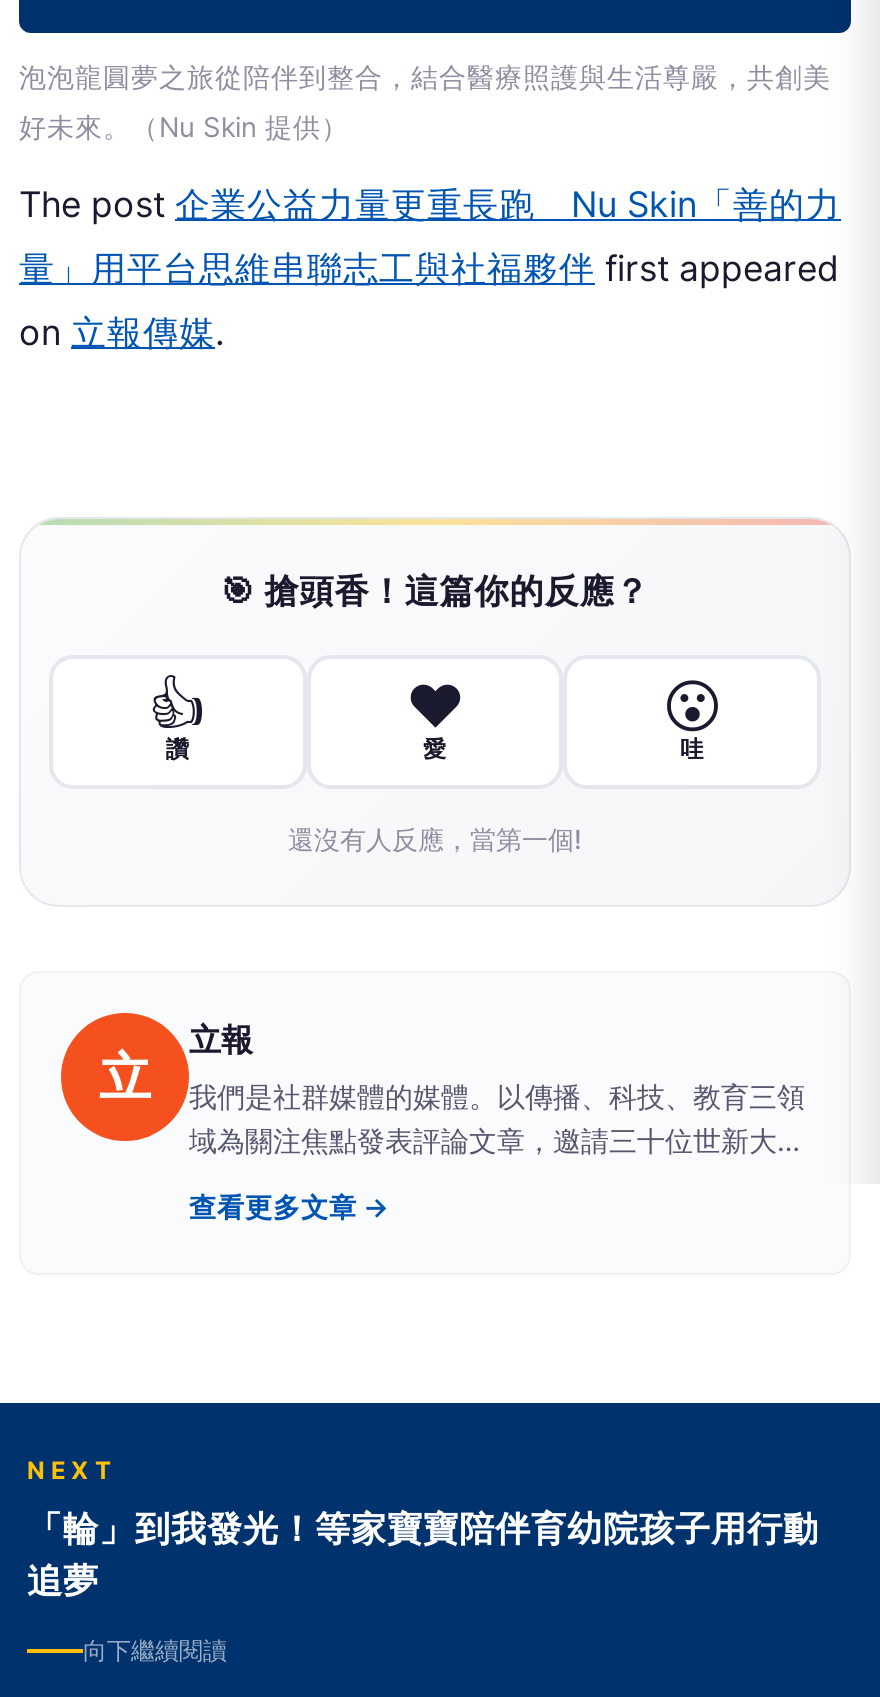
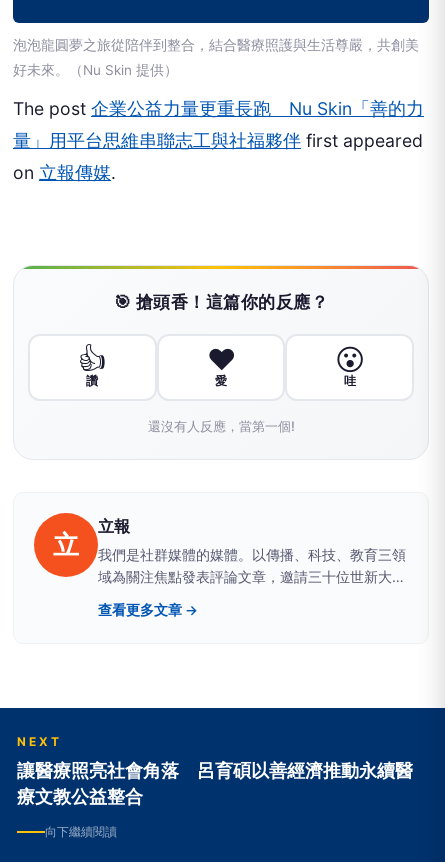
[27,1507,819,1601] 「輪」到我發光！等家寶寶陪伴育幼院孩子用行動 | 追夢 -> [17,760,413,807] 讓醫療照亮社會角落 呂育碩以善經濟推動永續醫 | 療文教公益整合

